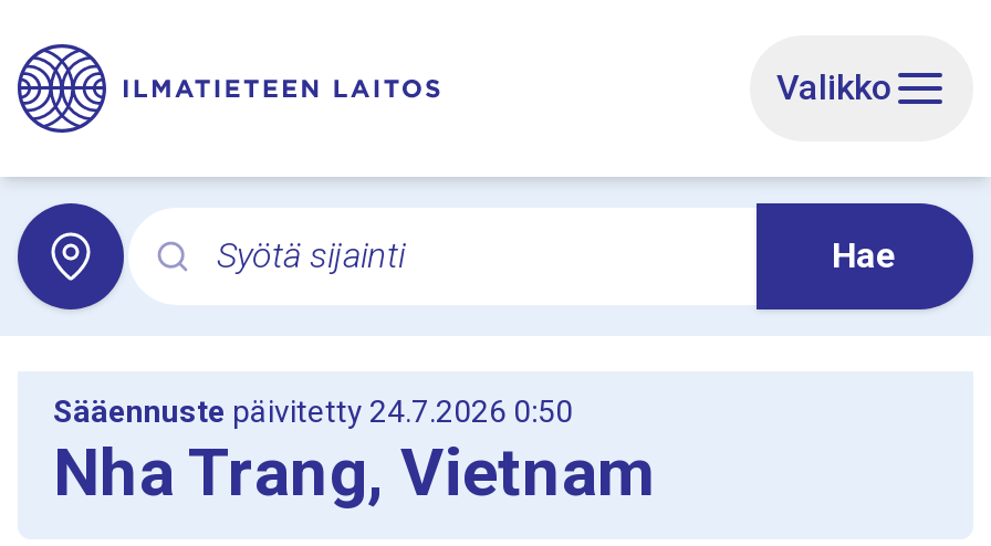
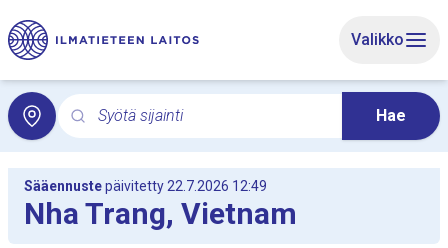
[53,393,573,429] Sääennuste päivitetty 24.7.2026 0:50 -> [24,178,267,194] Sääennuste päivitetty 22.7.2026 12:49

